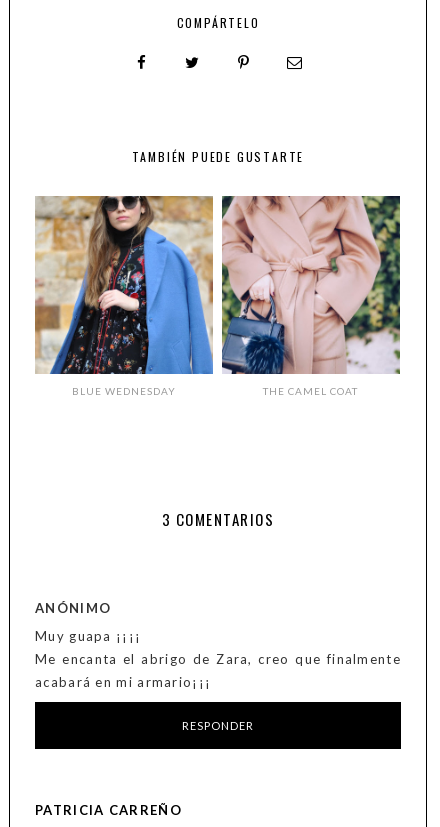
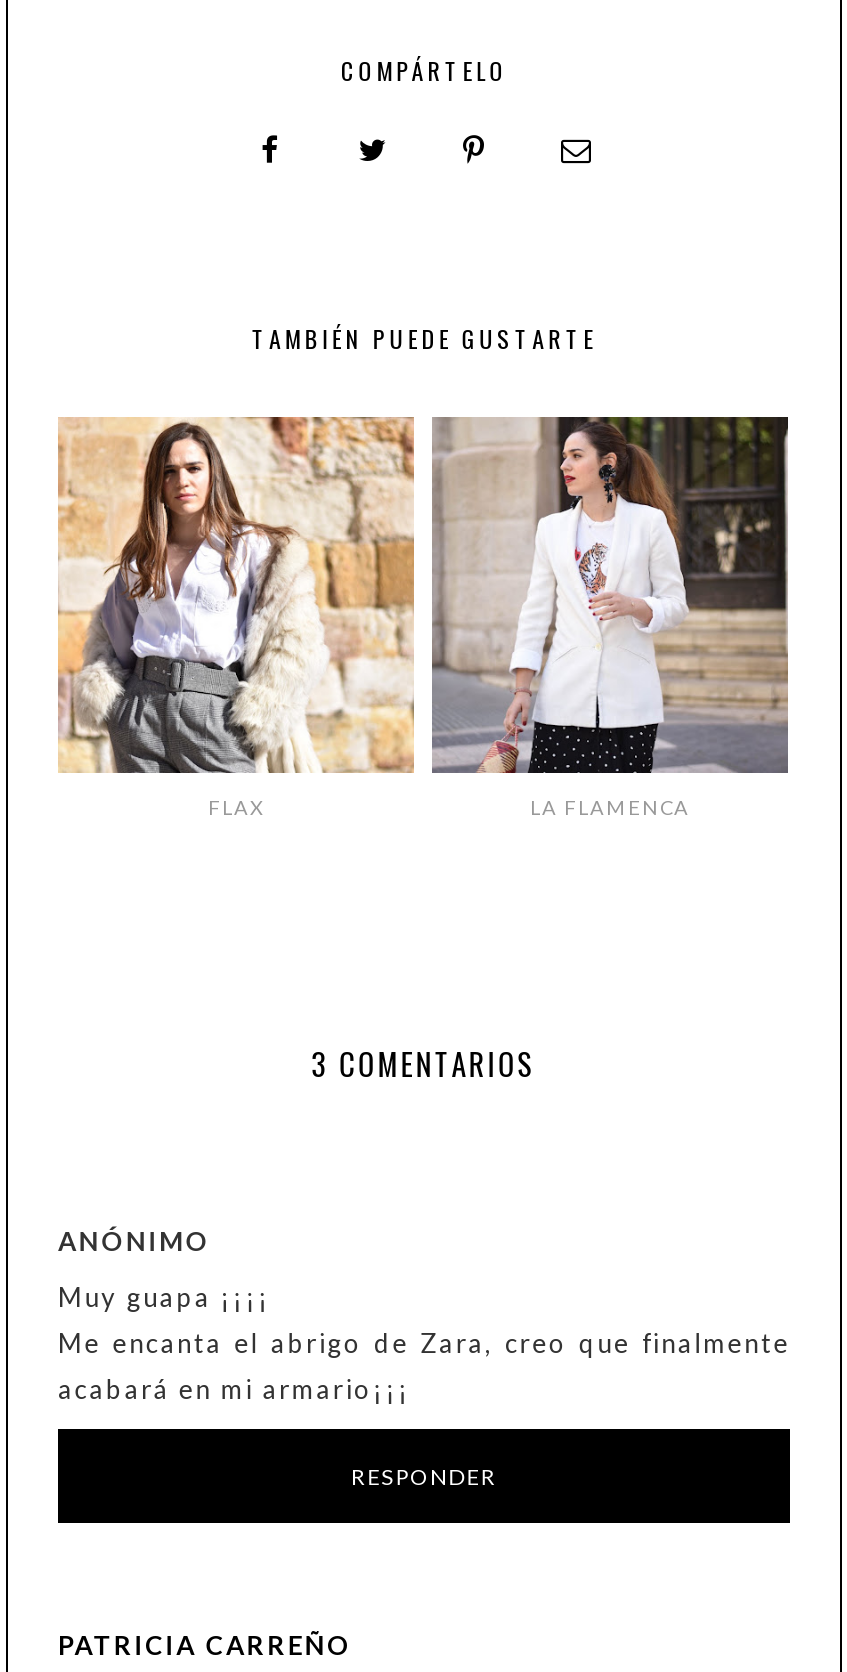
[35,195,358,397] [image] | BLUE WEDNESDAY | THE CAMEL COAT -> [58,417,690,819] [image] | FLAX | LA FLAMENCA
[222,195,401,375] [image] -> [432,415,790,775] [image]

